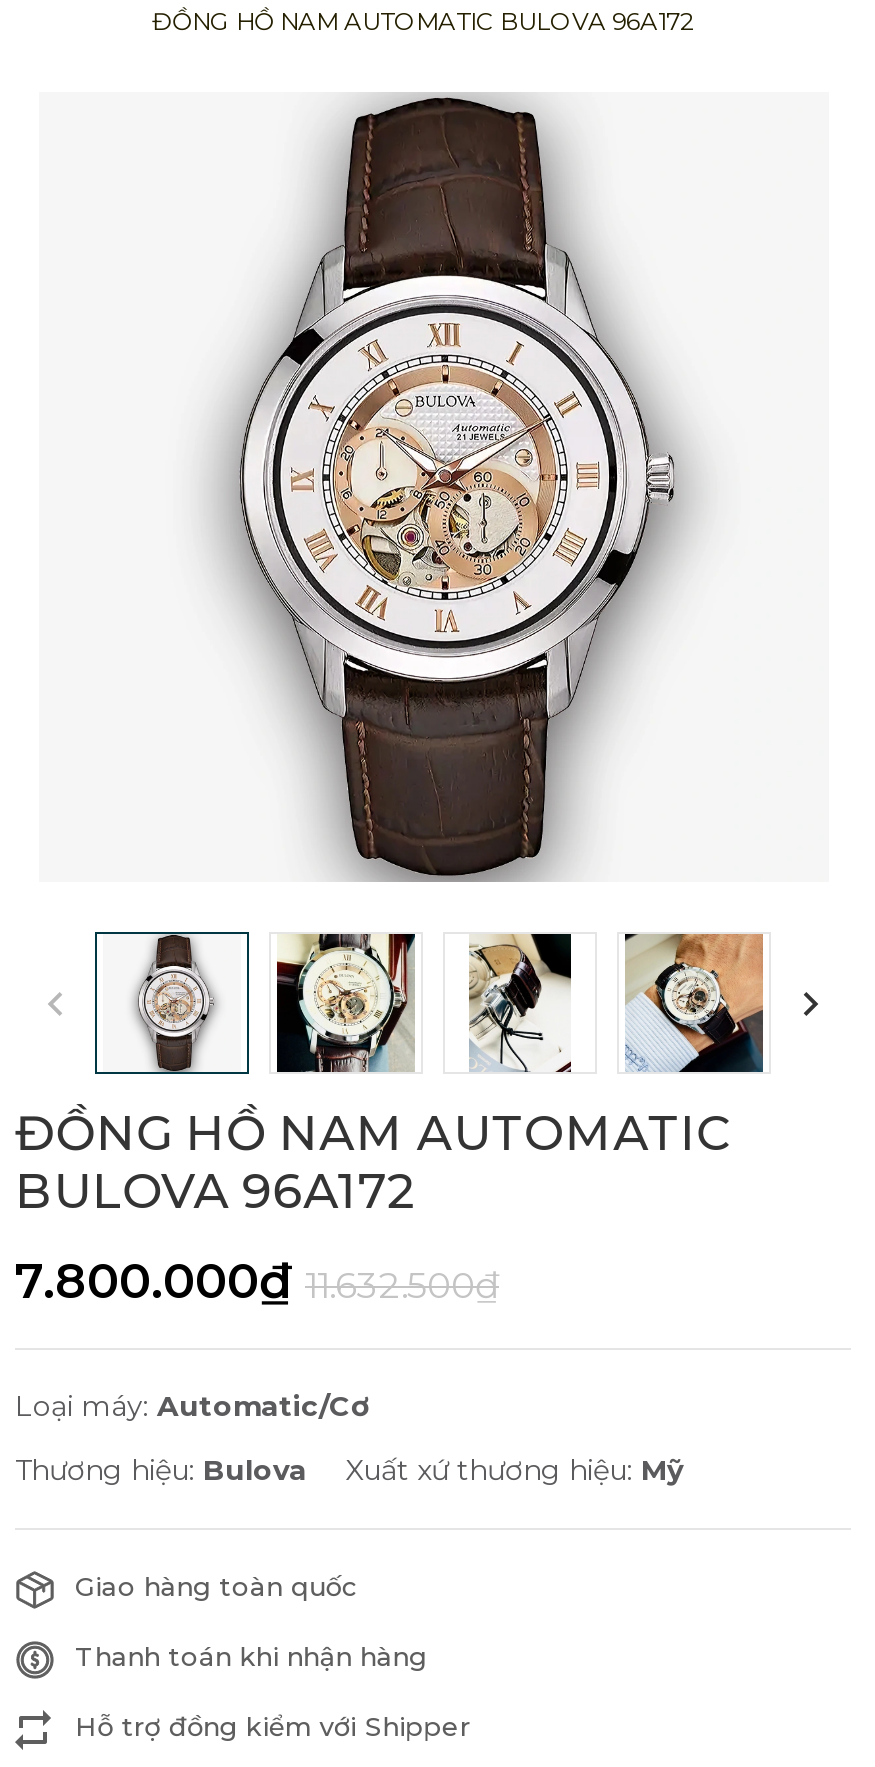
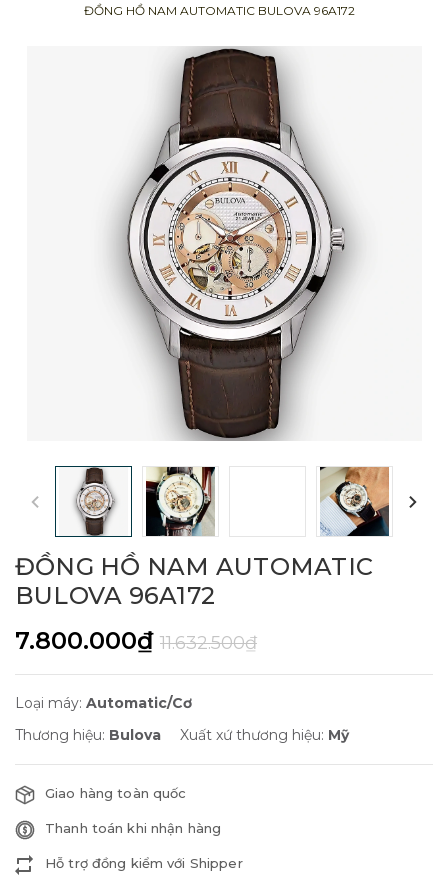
[467,932,573,1074] [image] -> none

